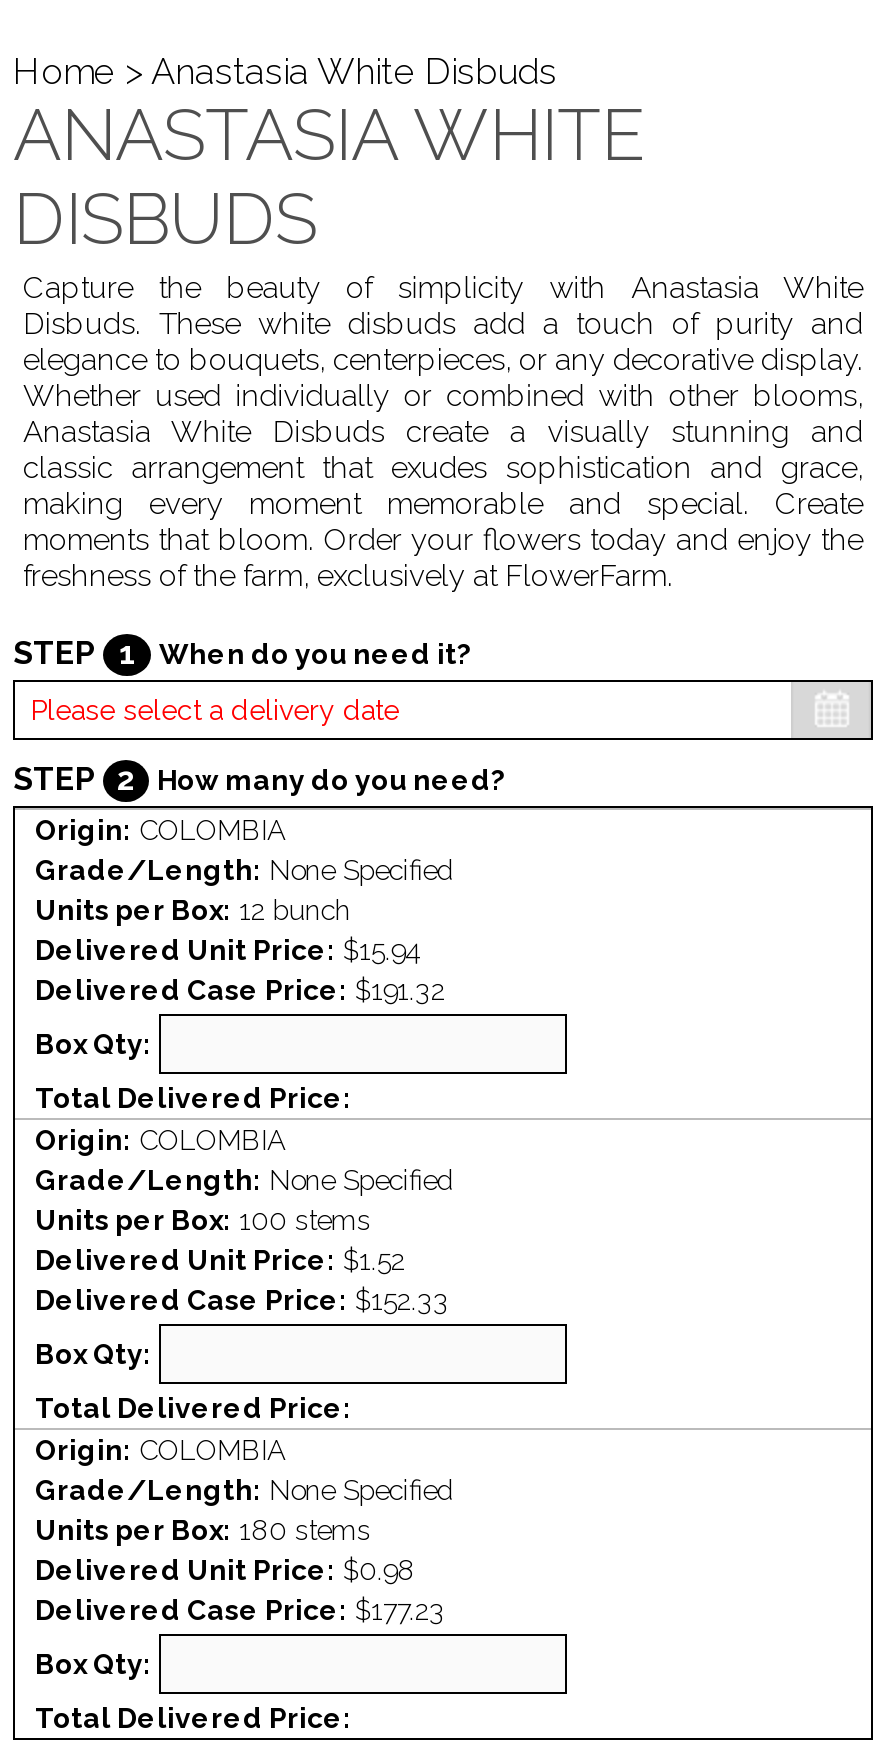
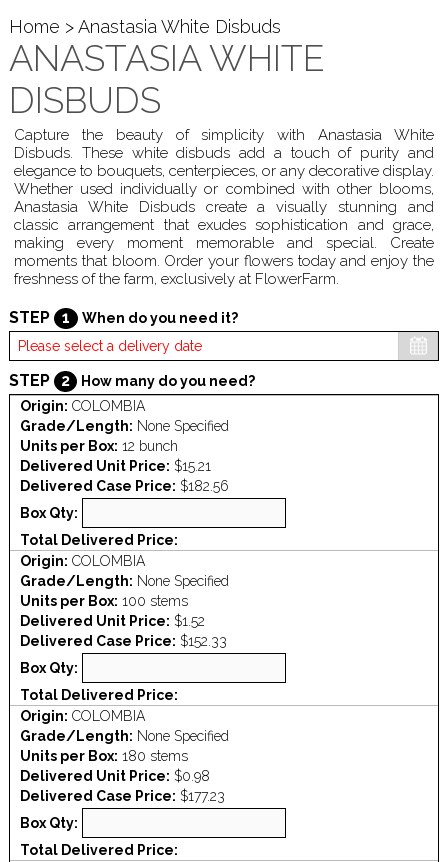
[35,934,421,966] Delivered Unit Price: $15.94 -> [20,458,211,474] Delivered Unit Price: $15.21
[35,974,445,1006] Delivered Case Price: $191.32 -> [20,478,229,494] Delivered Case Price: $182.56

